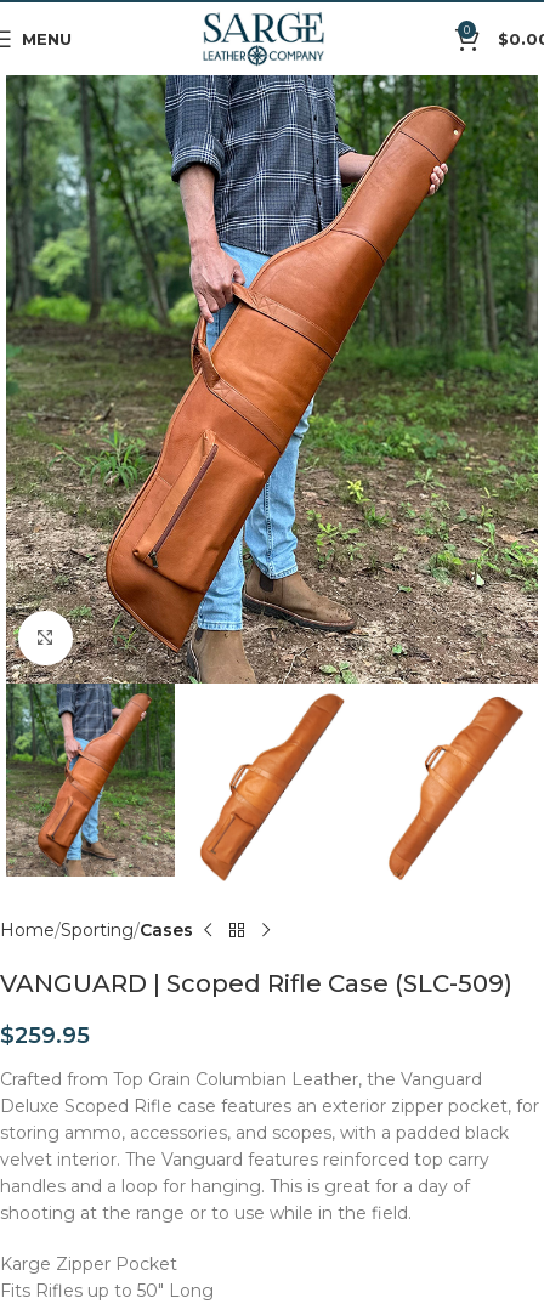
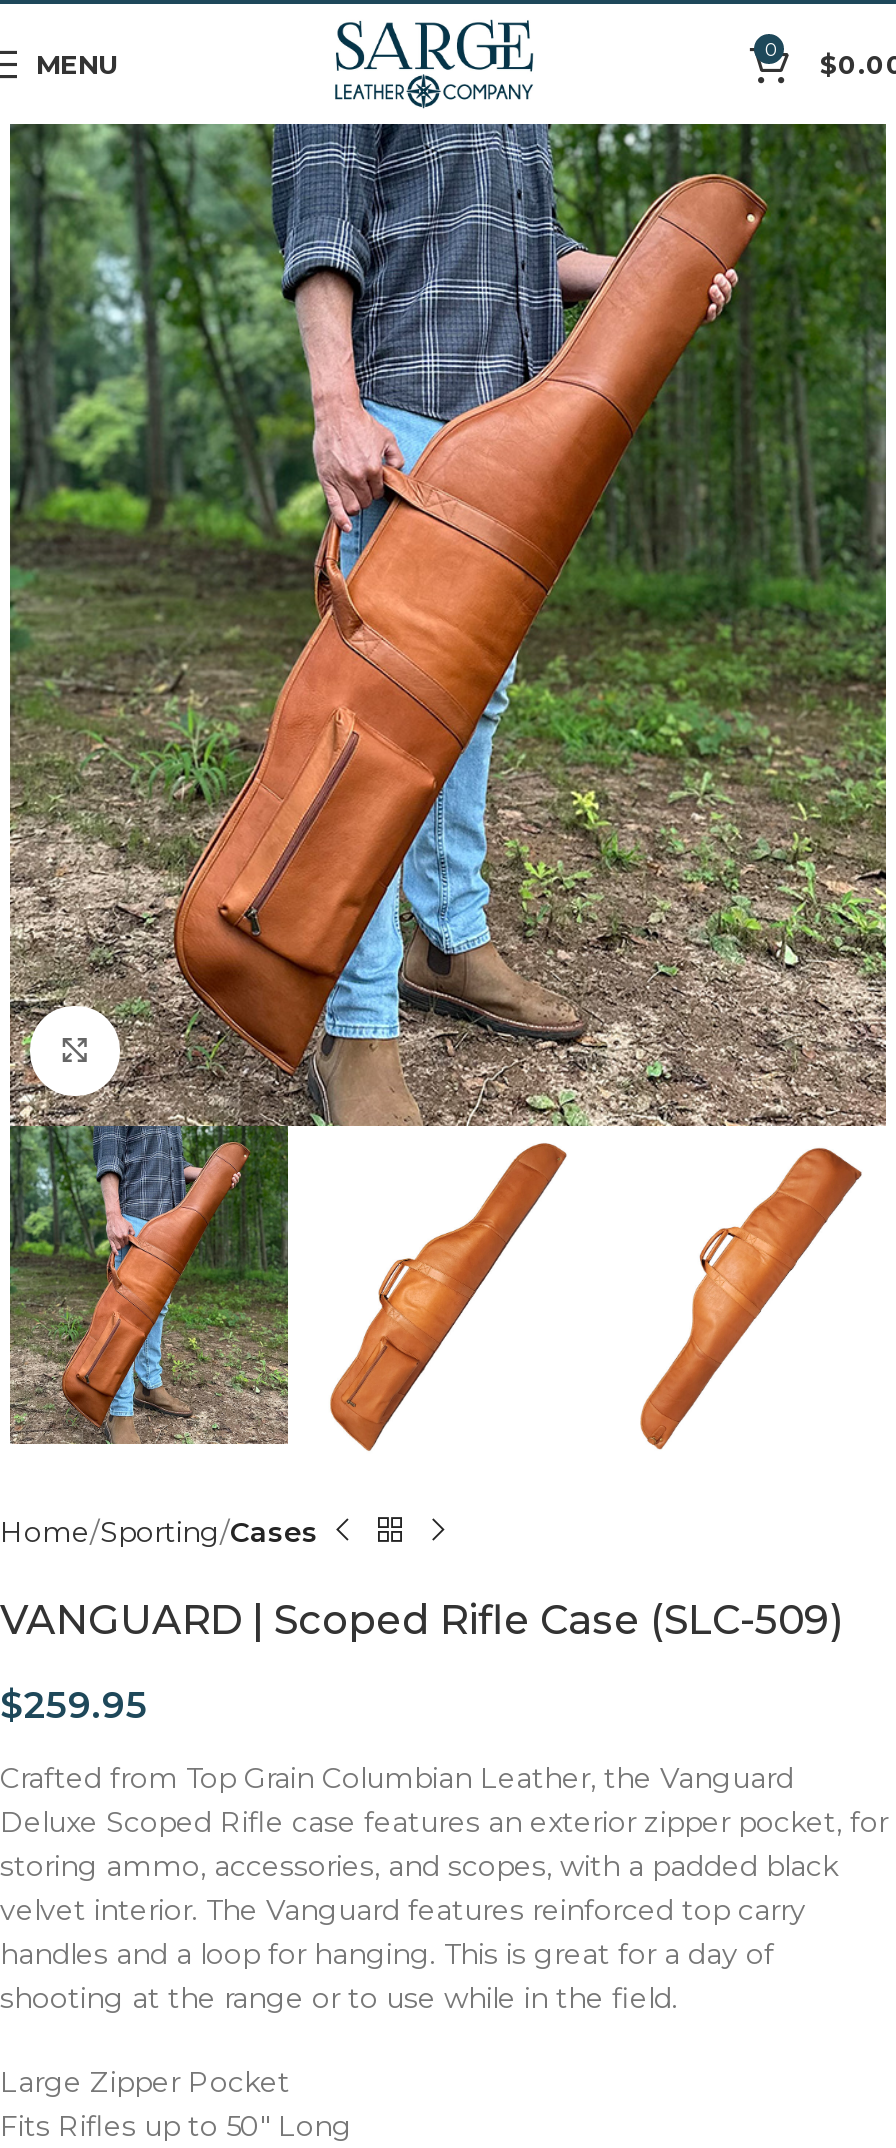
[0,1253,177,1275] Karge Zipper Pocket -> [0,2064,290,2100] Large Zipper Pocket

